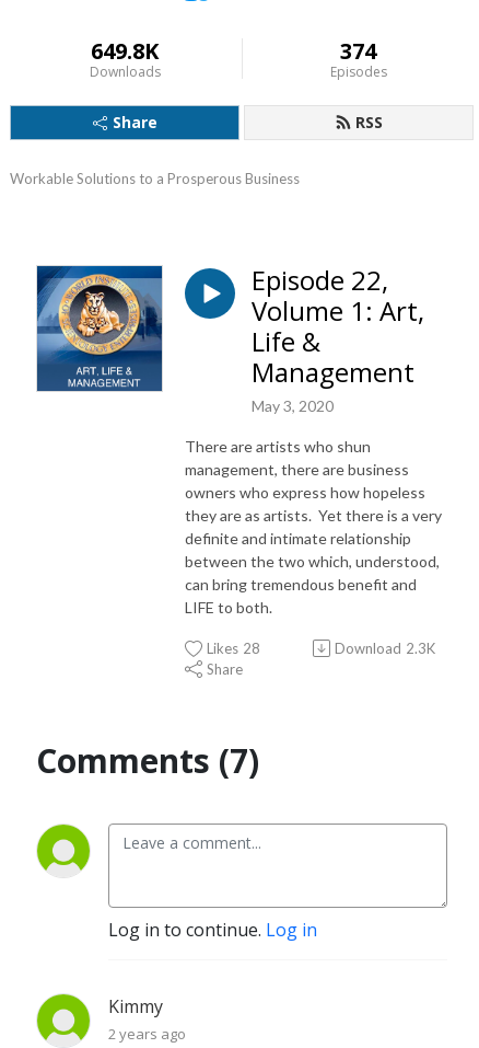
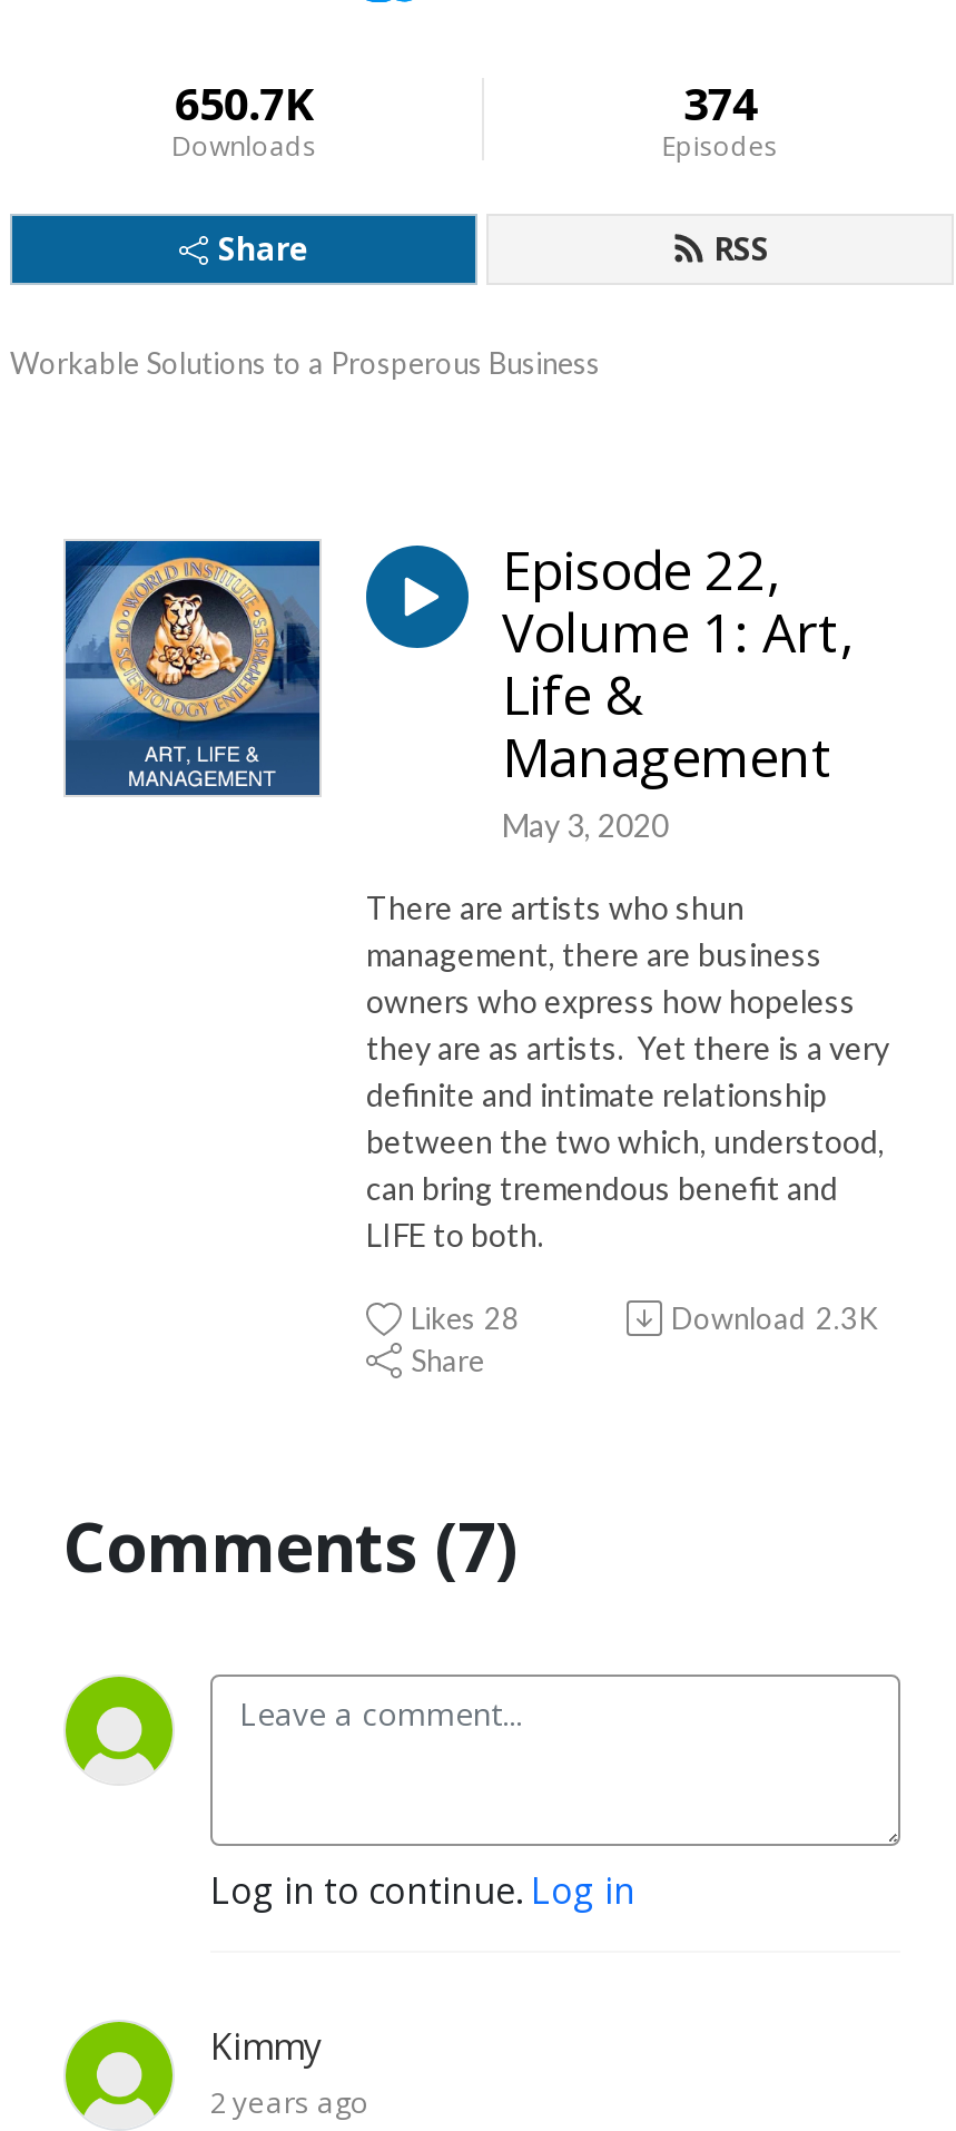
[91,36,159,66] 649.8K -> [175,73,313,134] 650.7K

